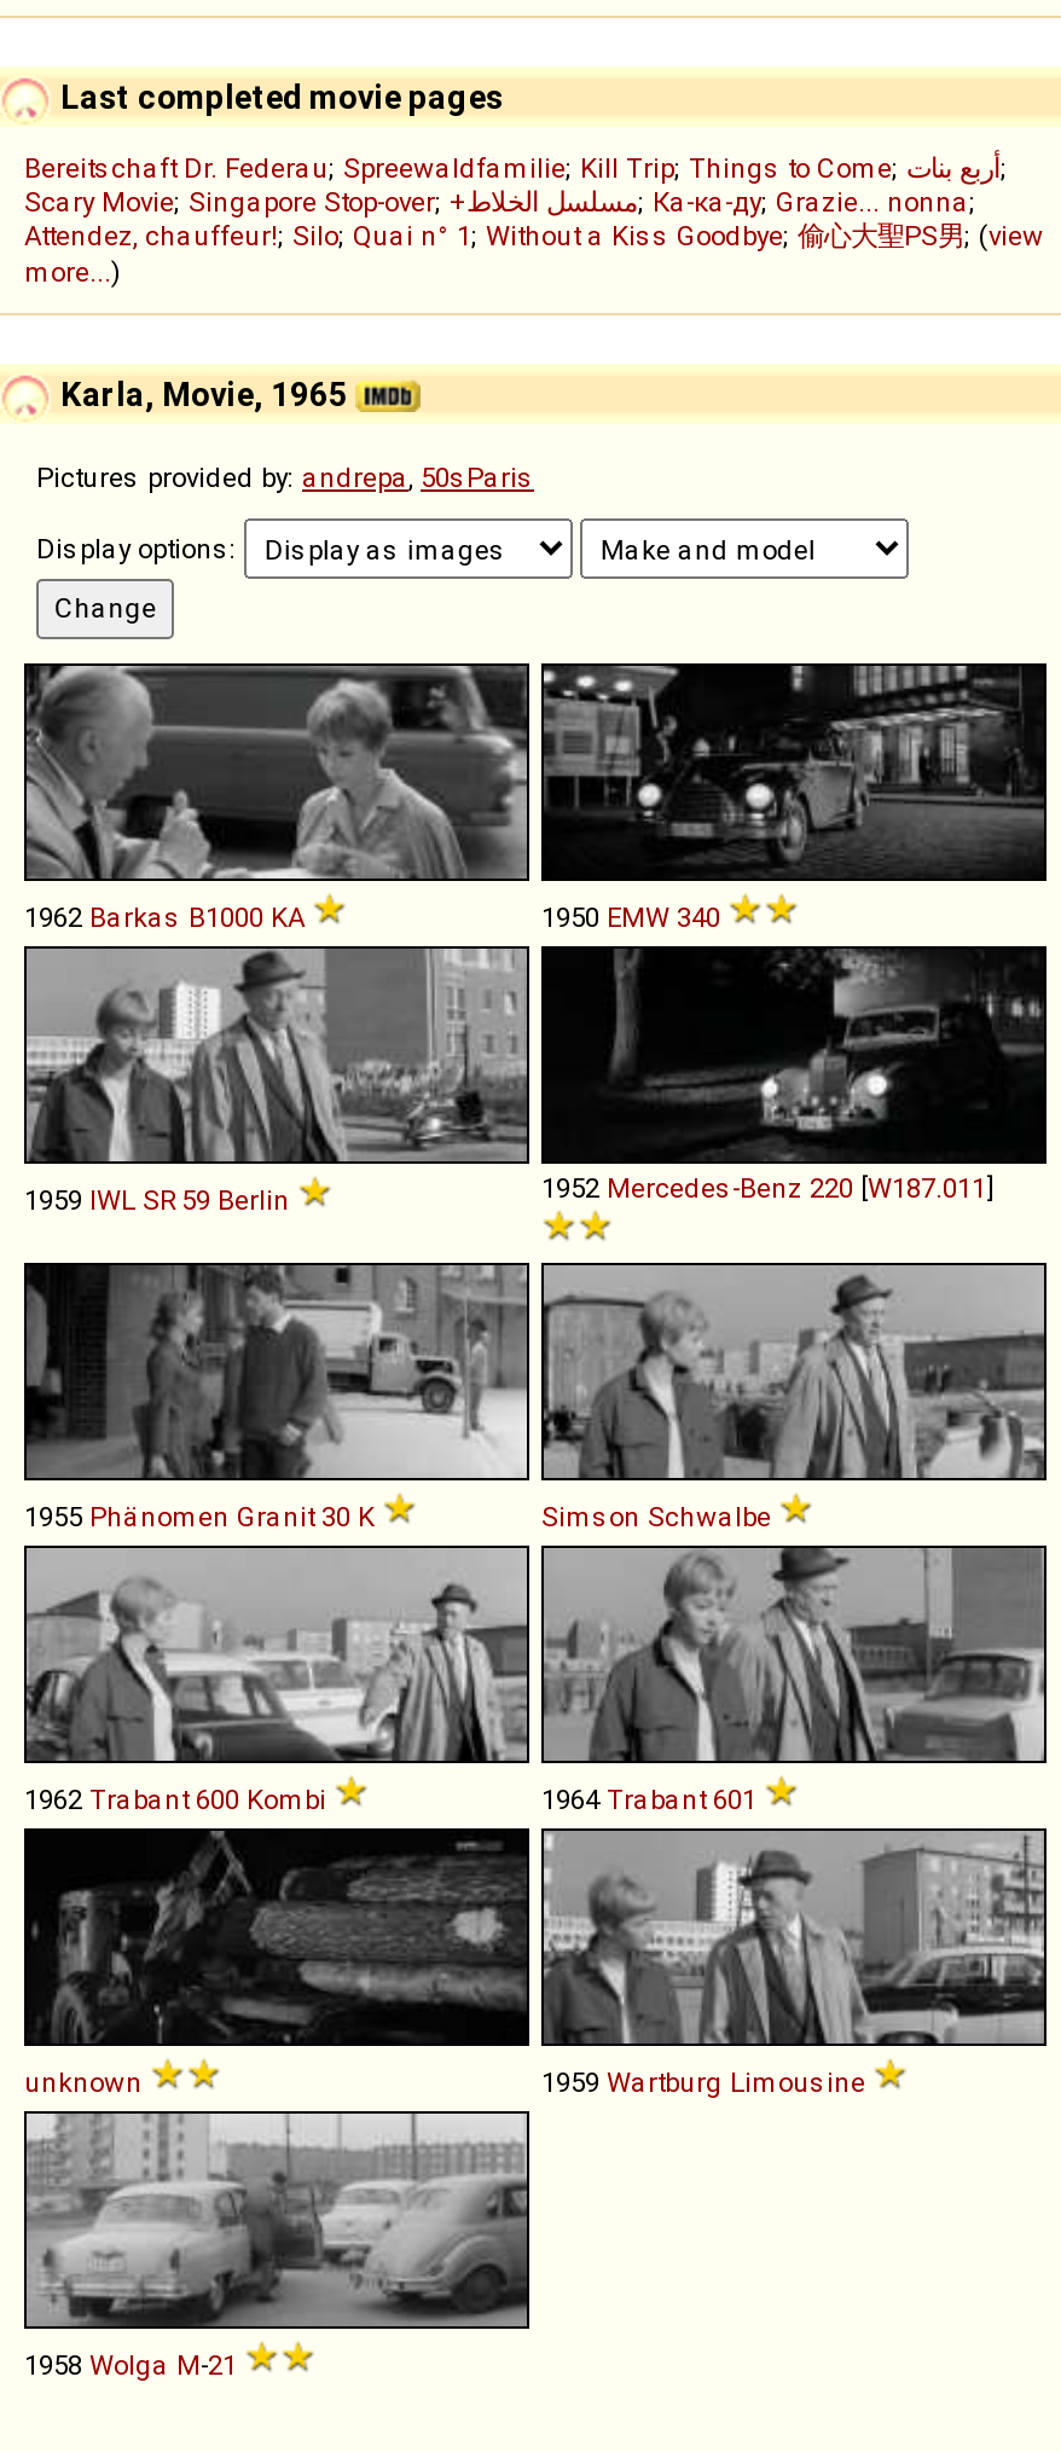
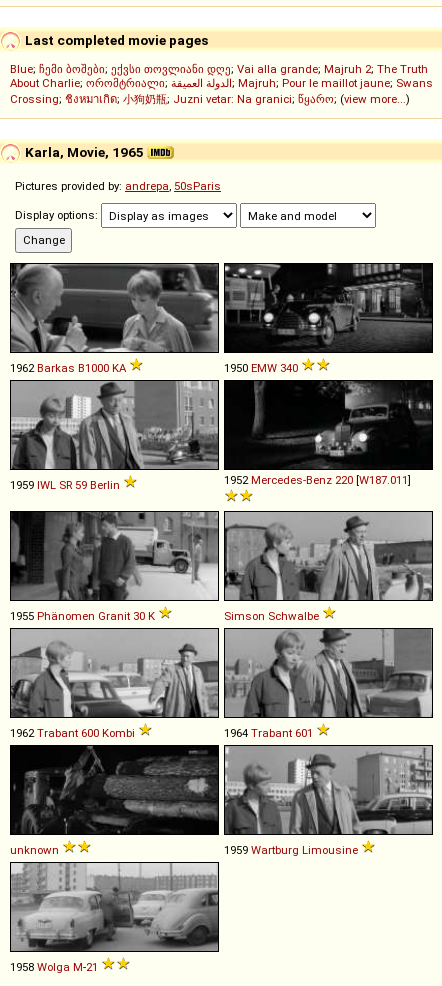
[24,152,1044,289] Bereitschaft Dr. Federau; Spreewaldfamilie; Kill Trip; Things to Come; أربع بنات; | Scary Movie; Singapore Stop-over; +مسلسل الخلاط; Ка-ка-ду; Grazie... nonna; | Attendez, chauffeur!; Silo; Quai n° 1; Without a Kiss Goodbye;偷心大聖PS男; (view | more...) -> [10,62,433,106] Blue; ჩემი ბოშები; ექვსი თოვლიანი დღე; Vai alla grande; Majruh 2; The Truth | About Charlie; ორომტრიალი; الدولة العميقة; Majruh; Pour le maillot jaune; Swans | Crossing;ชิงหมาเกิด;小狗奶瓶; Juzni vetar: Na granici; წყარო; (view more...)

